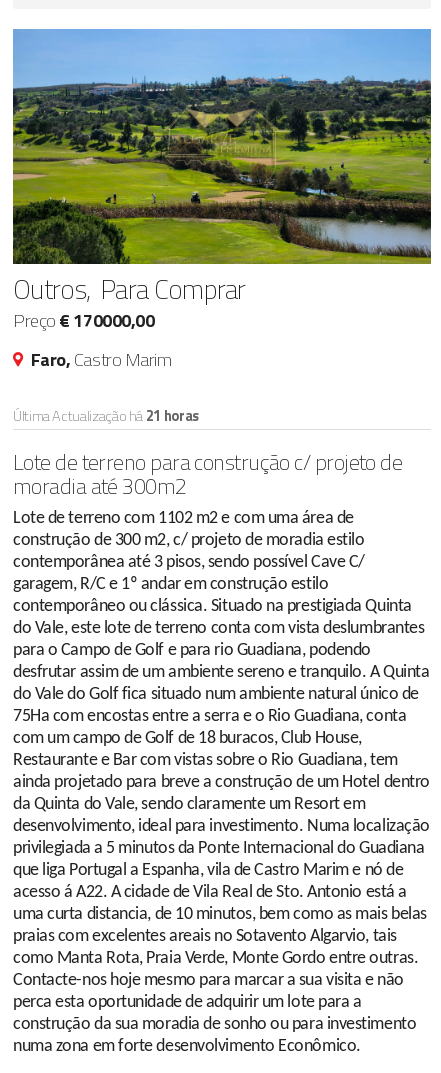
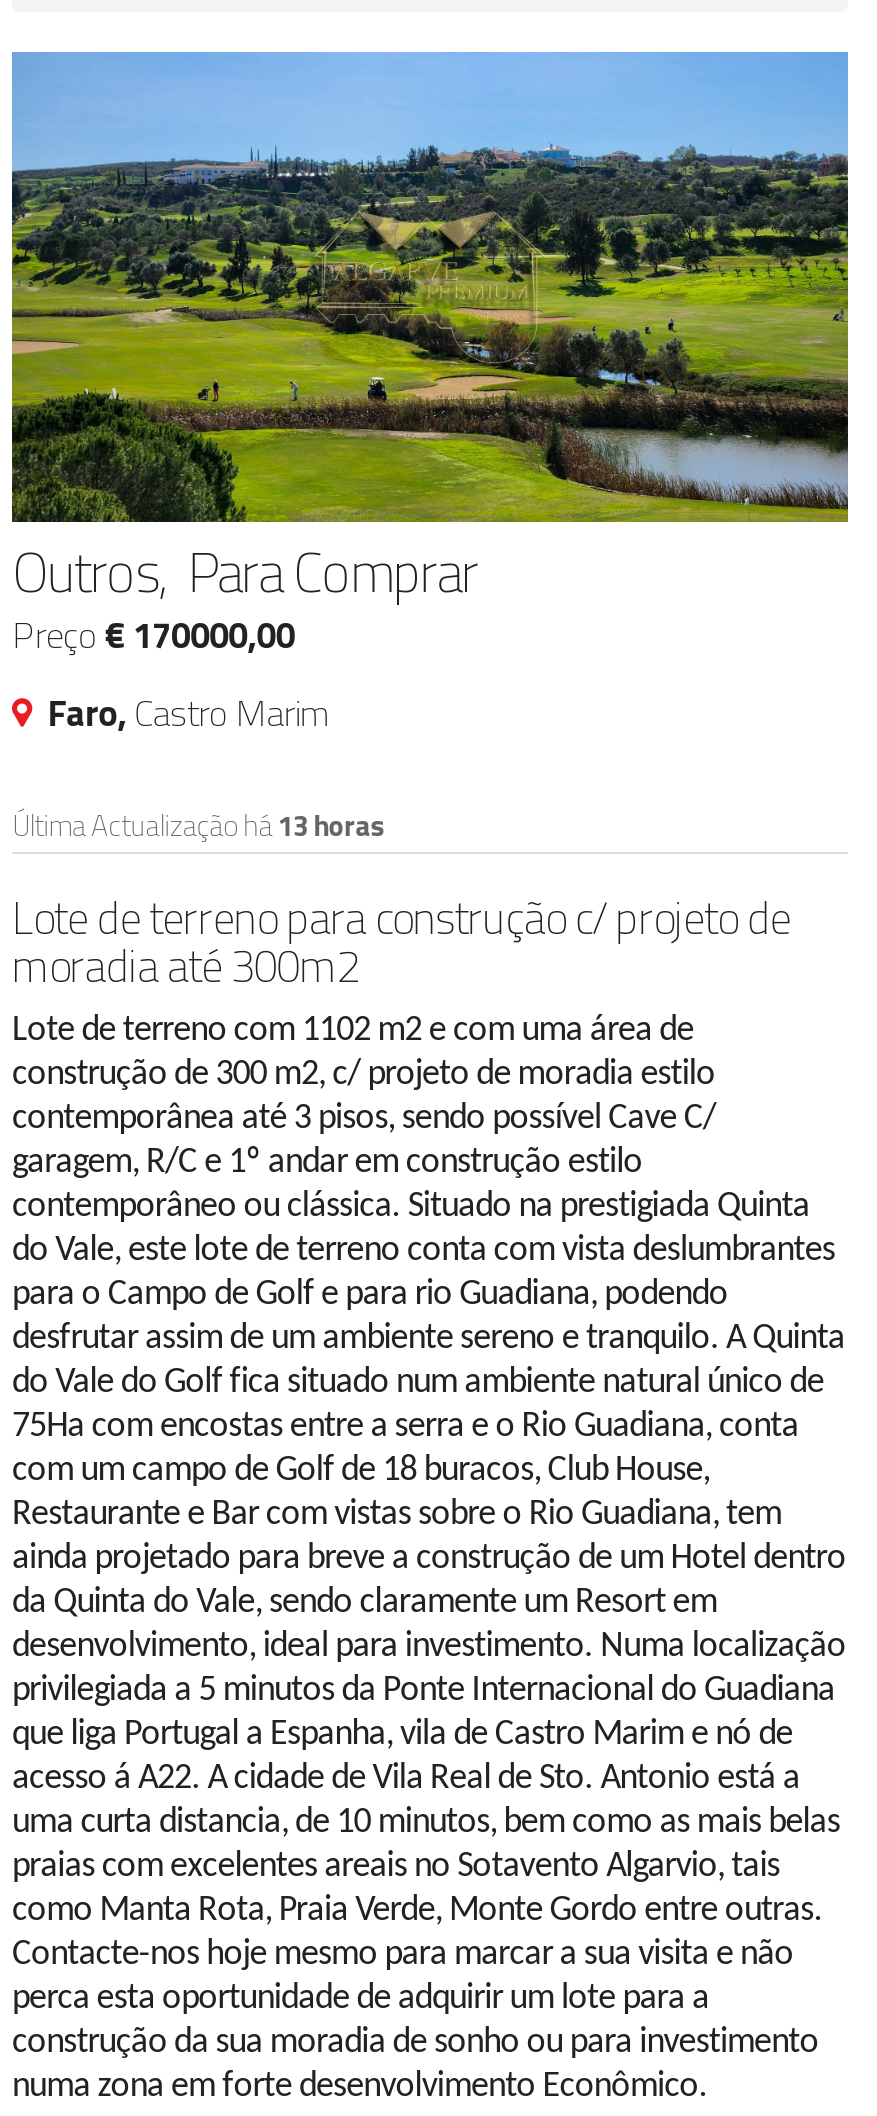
[13,405,199,427] Última Actualização há21 horas -> [12,805,384,849] Última Actualização há13 horas

